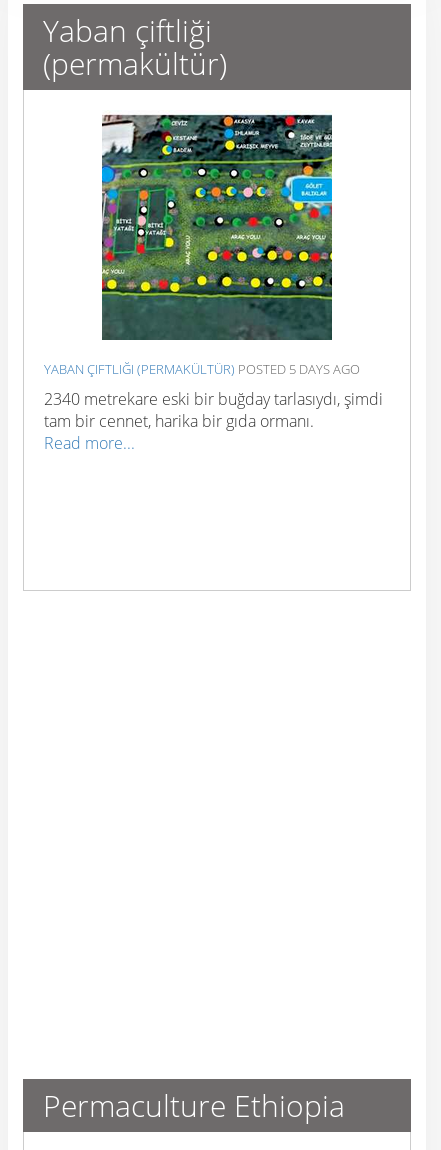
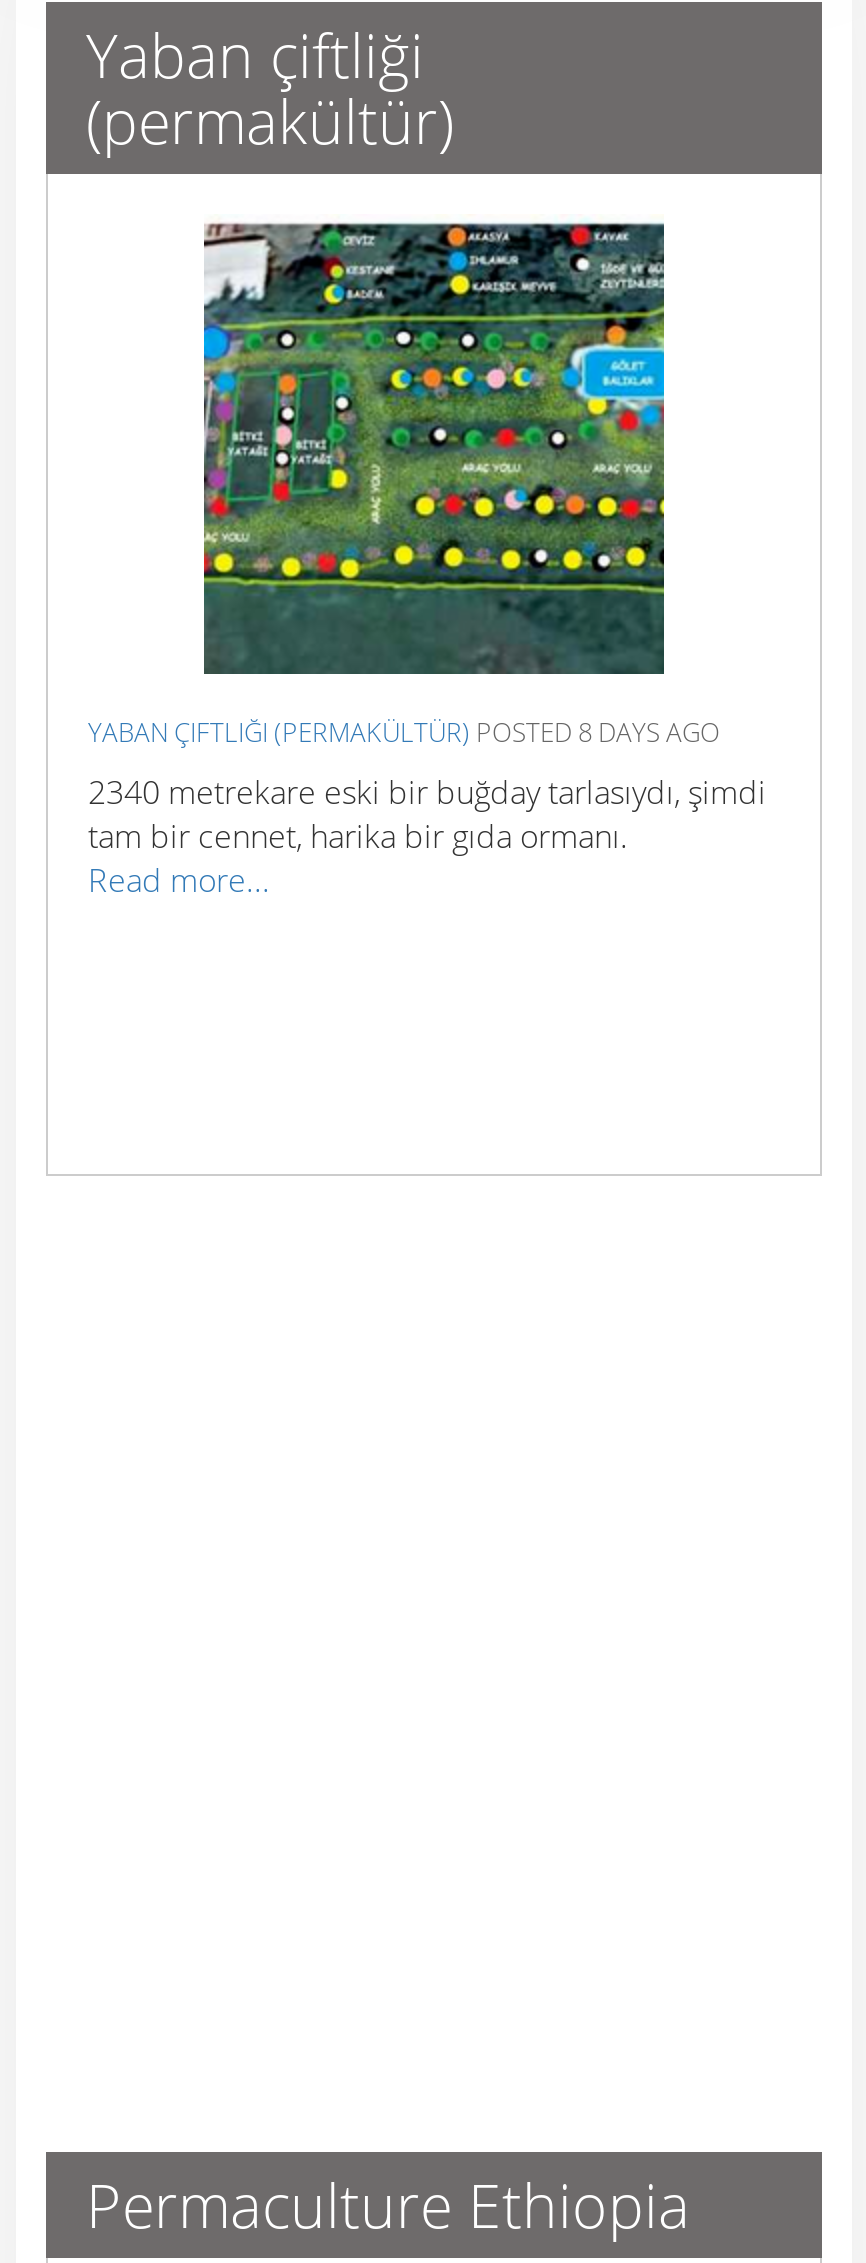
[44,360,360,378] YABAN ÇIFTLIĞI (PERMAKÜLTÜR) POSTED 5 DAYS AGO -> [88,713,720,749] YABAN ÇIFTLIĞI (PERMAKÜLTÜR) POSTED 8 DAYS AGO

